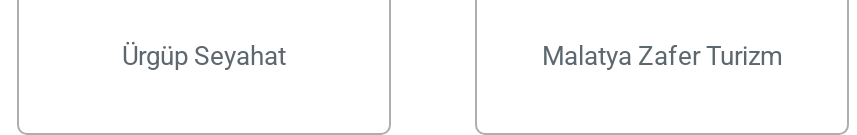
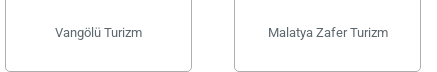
[122,41,286,71] Ürgüp Seyahat -> [55,25,142,40] Vangölü Turizm

